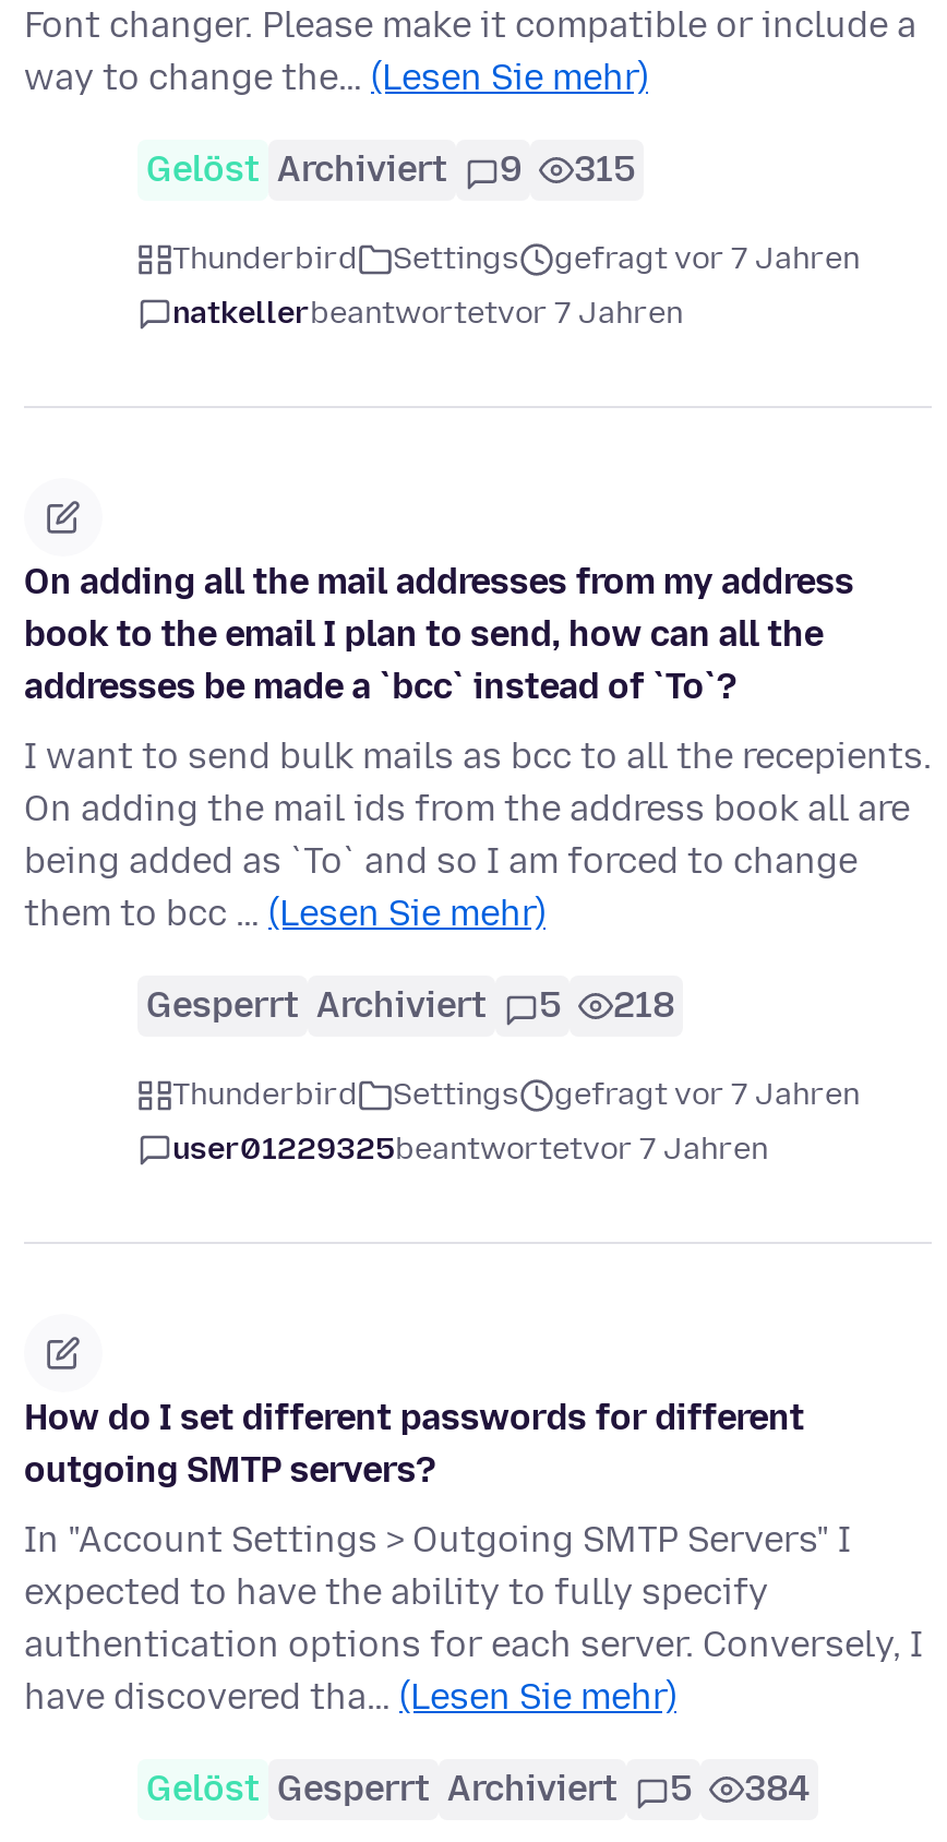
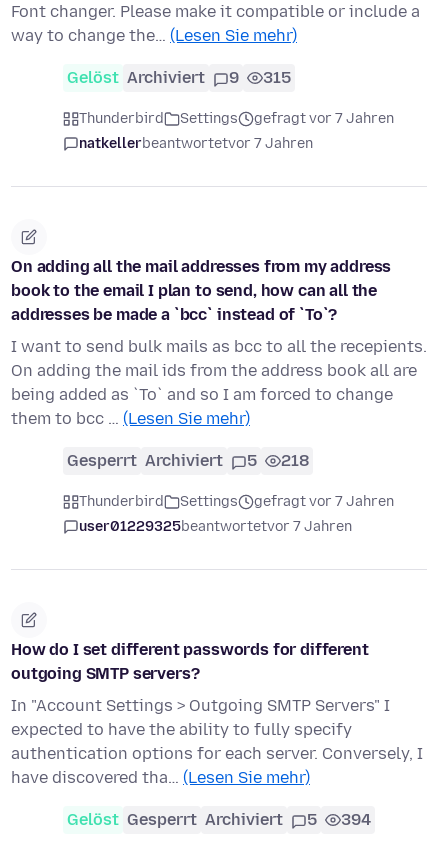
[146,1769,810,1810] Gelöst Gesperrt Archiviert 5 384 -> [67,810,371,829] Gelöst Gesperrt Archiviert 5 394

